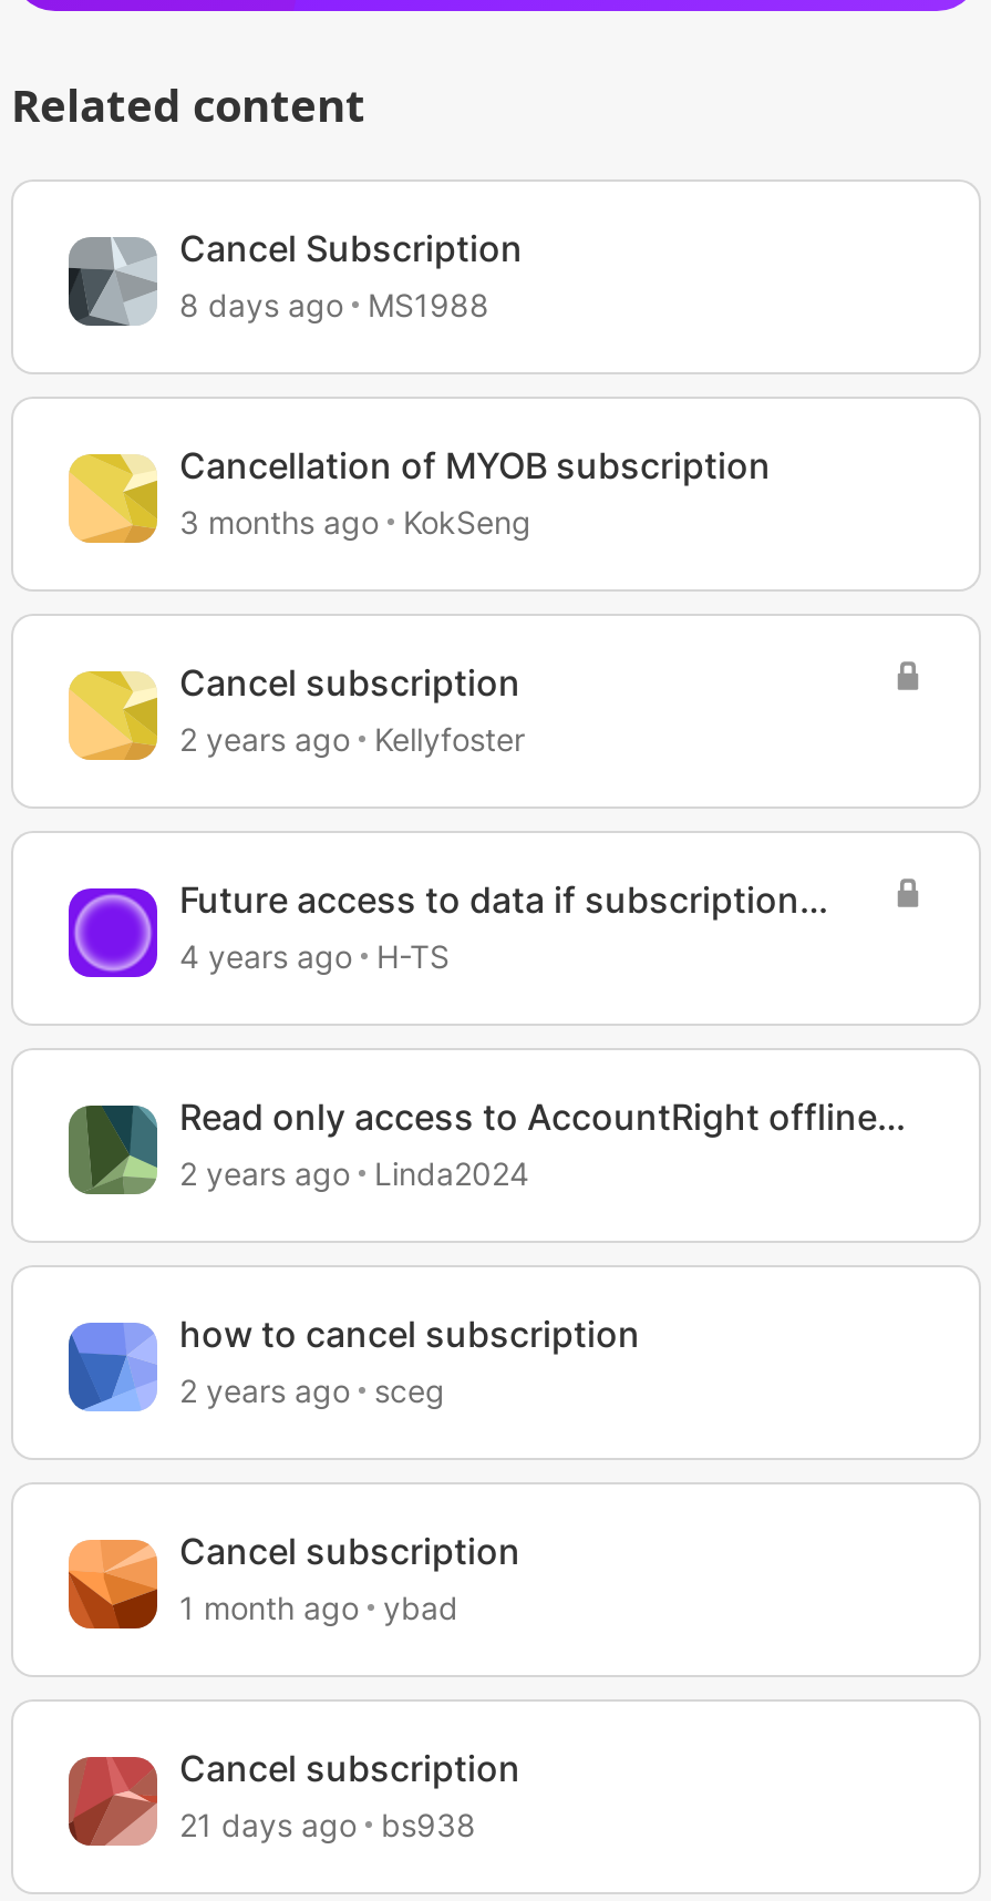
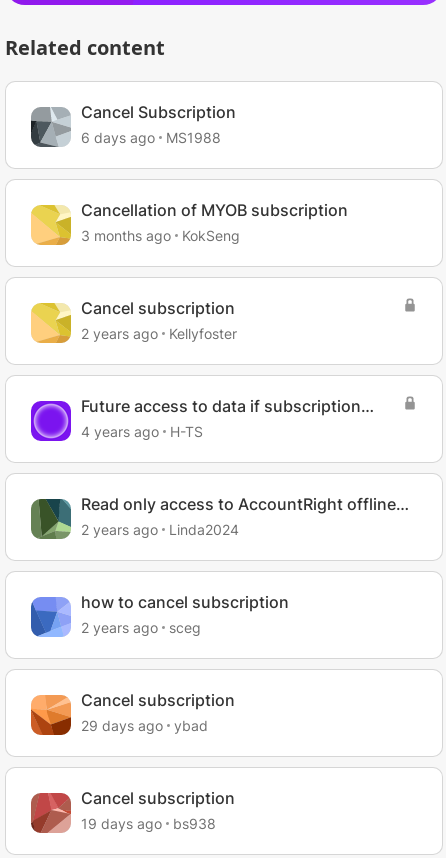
[179,286,489,324] 8 days ago MS1988 -> [81,129,221,146] 6 days ago MS1988
[179,1589,458,1626] 1 month ago ybad -> [81,717,208,734] 29 days ago ybad
[179,1806,476,1844] 21 days ago bs938 -> [81,815,216,832] 19 days ago bs938

